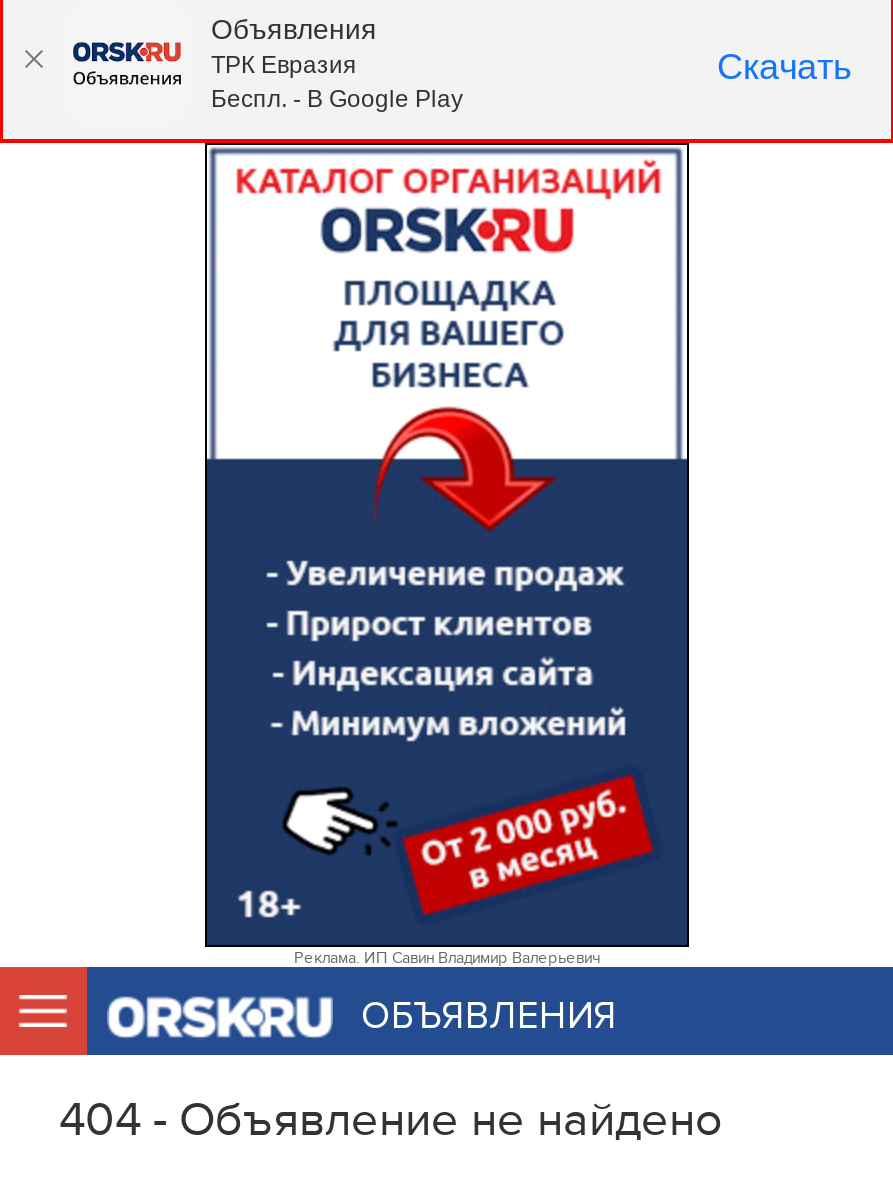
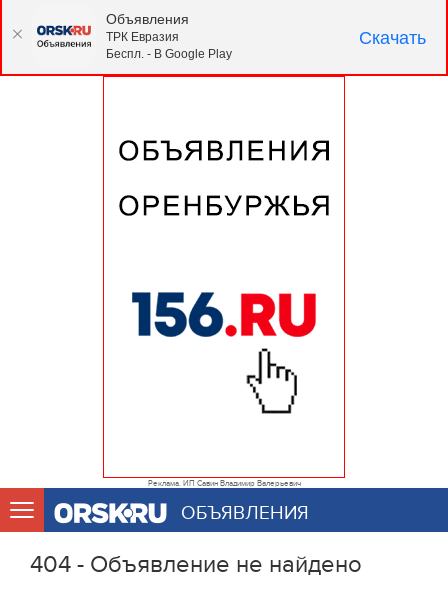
[203,141,691,949] [image] -> [102,75,346,479] [image]

